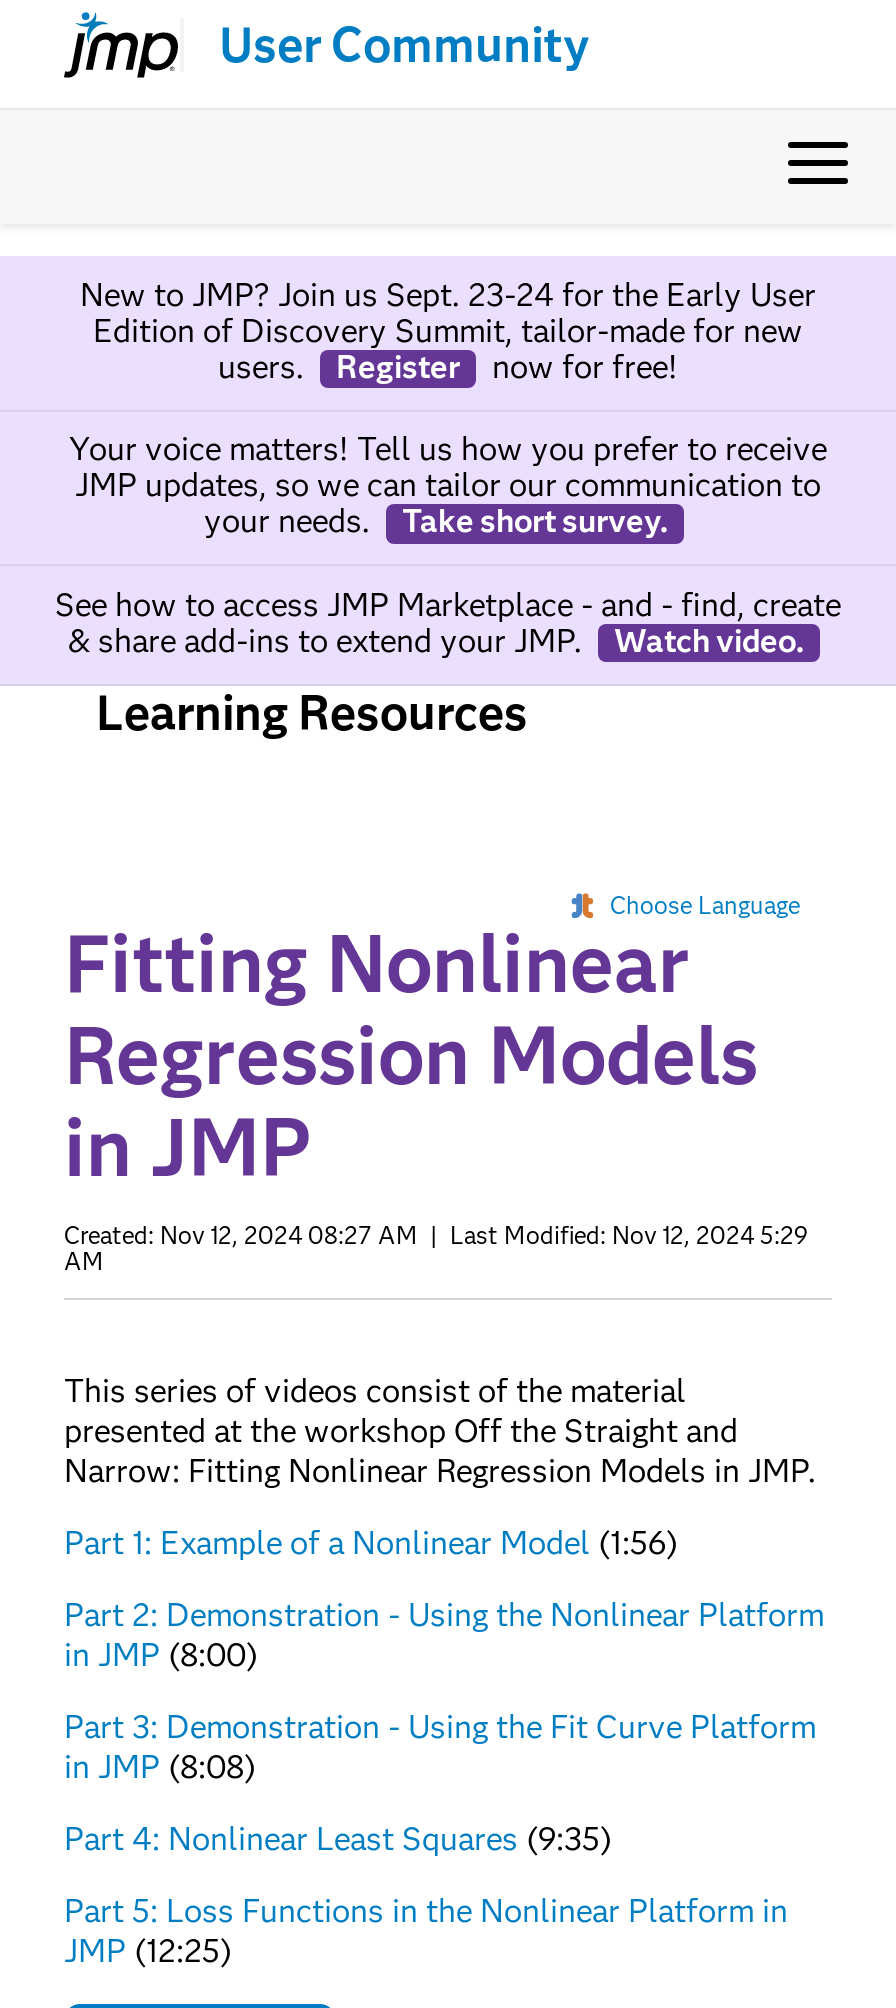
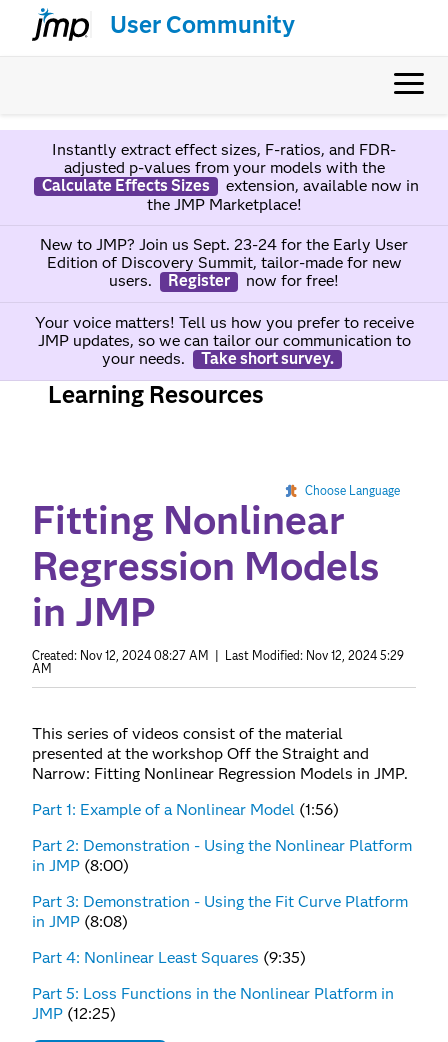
none -> [41,140,418,214] Instantly extract effect sizes, F-ratios, and FDR- | adjusted p-values from your models with the | Calculate Effects Sizes | extension, available now in | the JMP Marketplace!
moved [69,276,827,540] -> [34,235,413,368]: New to JMP? Join us Sept. 23-24 for the Early User | Edition of Discovery Summit, tailor-made for new | users. | ... | your needs. | Take short survey.
[55,585,841,659] See how to access JMP Marketplace - and - find, create | & share add-ins to extend your JMP. | Watch video. -> none

